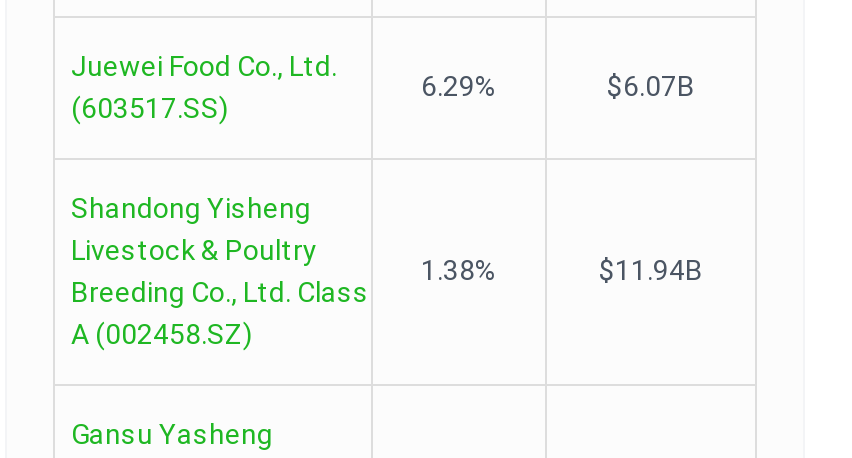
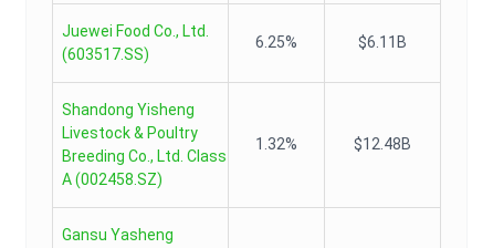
[421,70,695,102] 6.29% | $6.07B -> [255,33,407,51] 6.25% | $6.11B
[421,254,703,286] 1.38% | $11.94B -> [255,135,411,153] 1.32% | $12.48B

